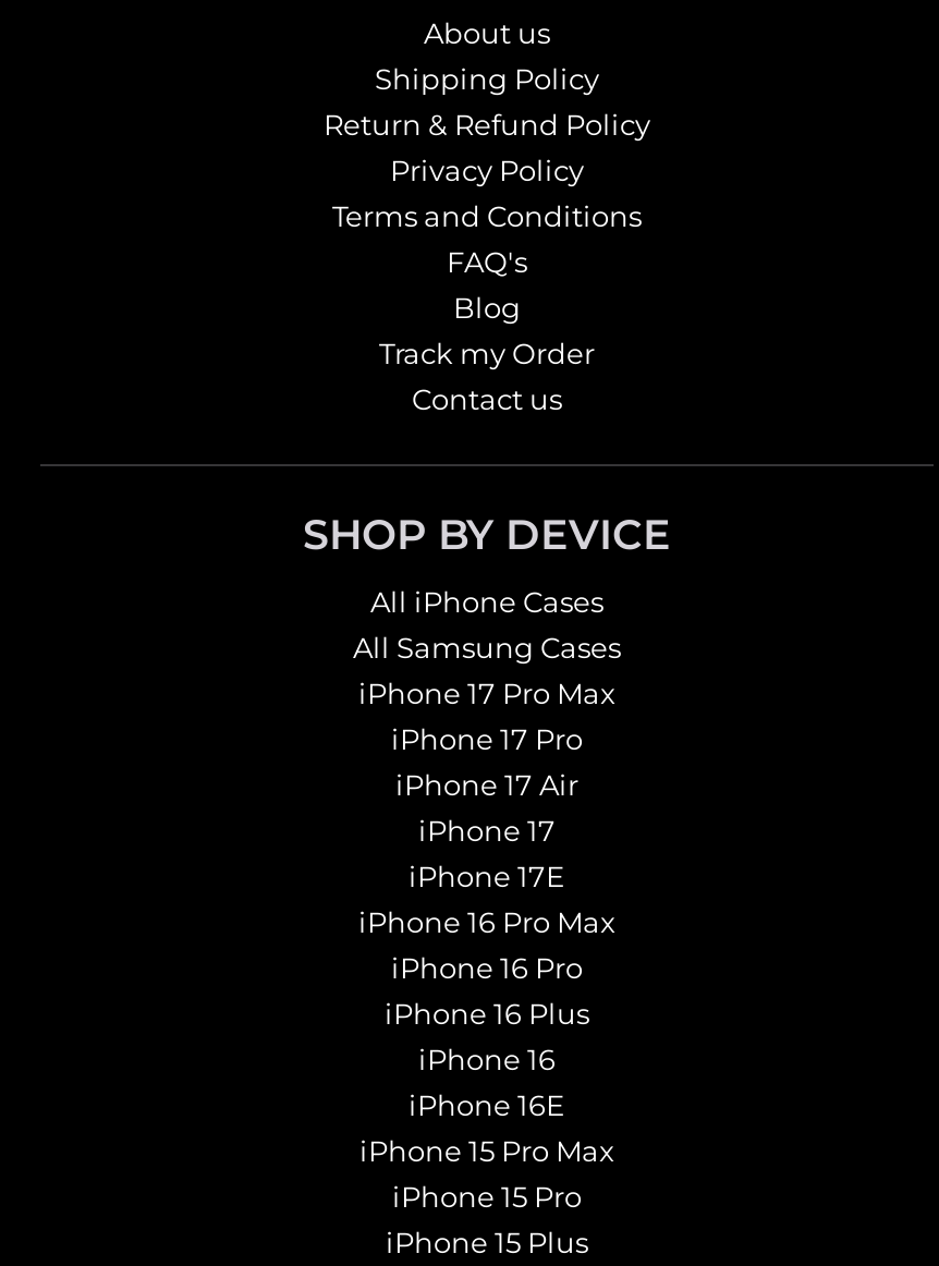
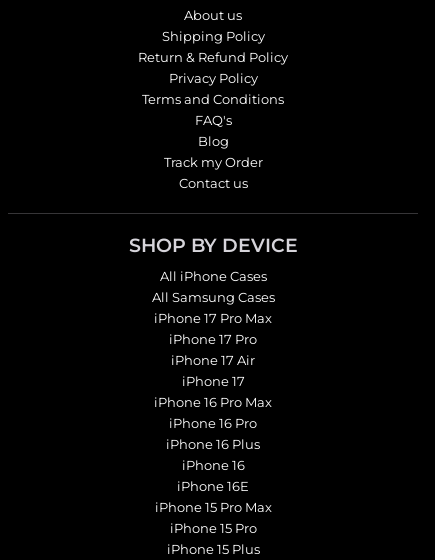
[408,859,565,893] iPhone 17E -> none

